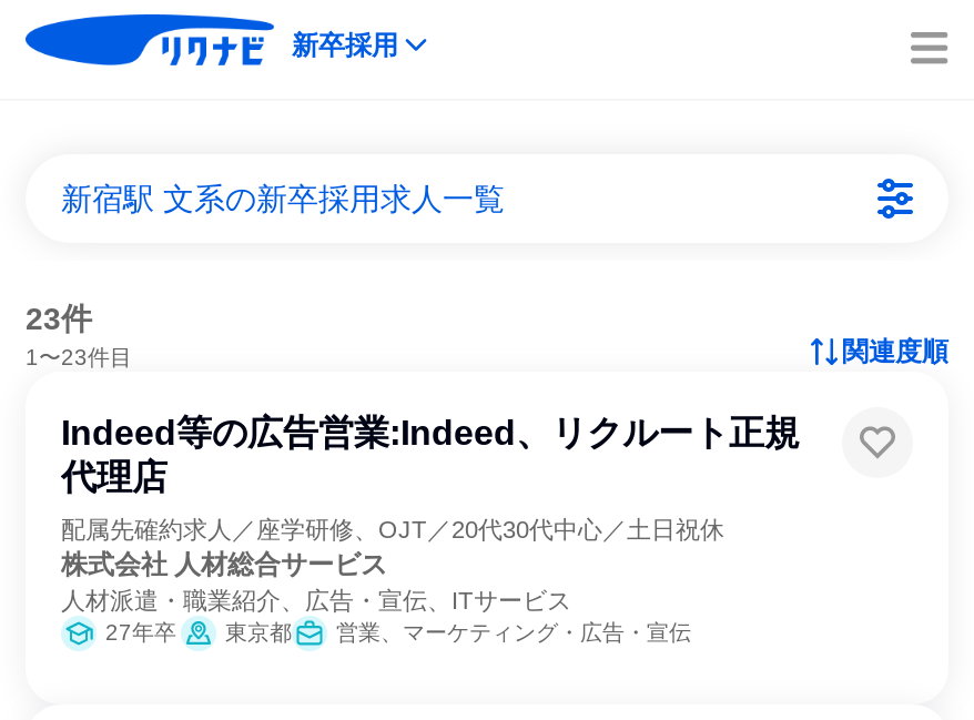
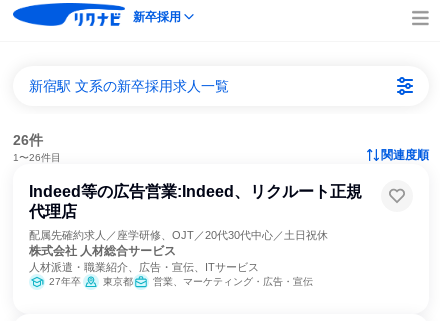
[26,301,92,336] 23件 -> [13,132,43,148] 26件
[26,345,132,369] 1〜23件目 -> [13,152,61,163] 1〜26件目

